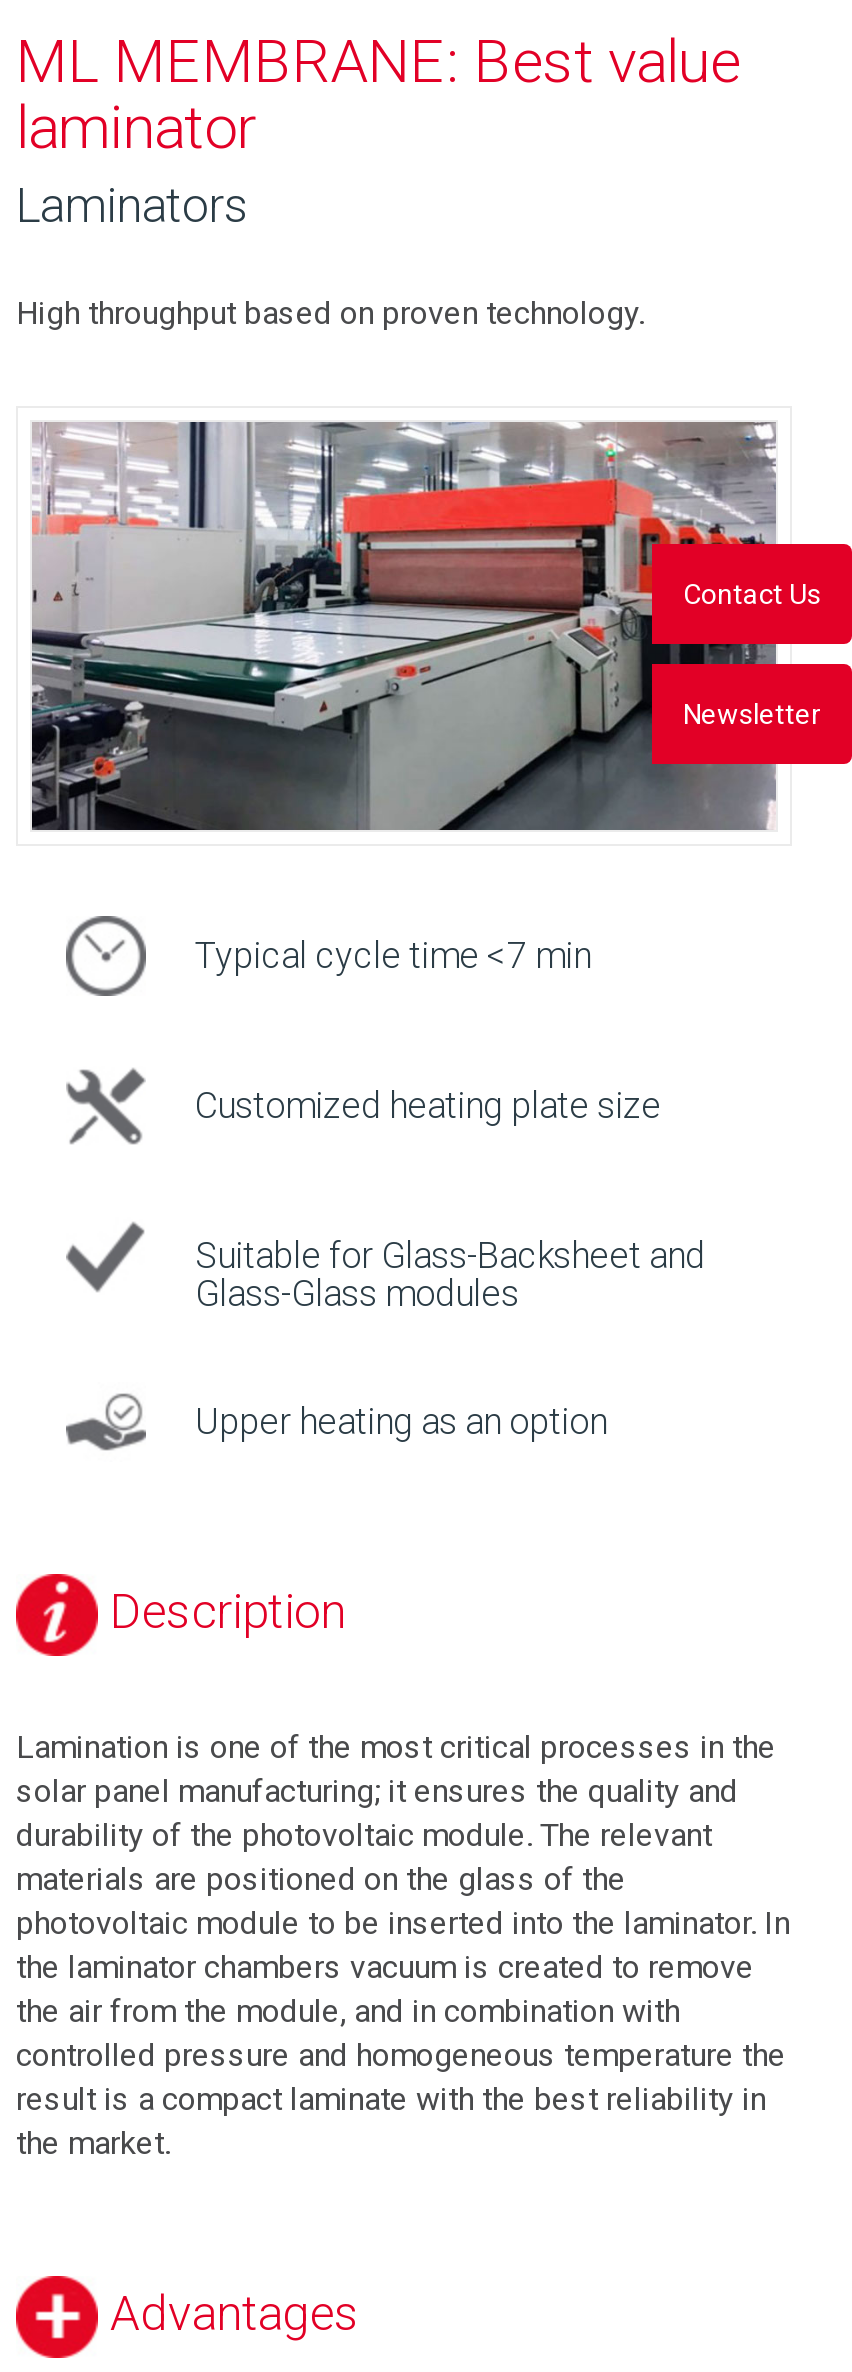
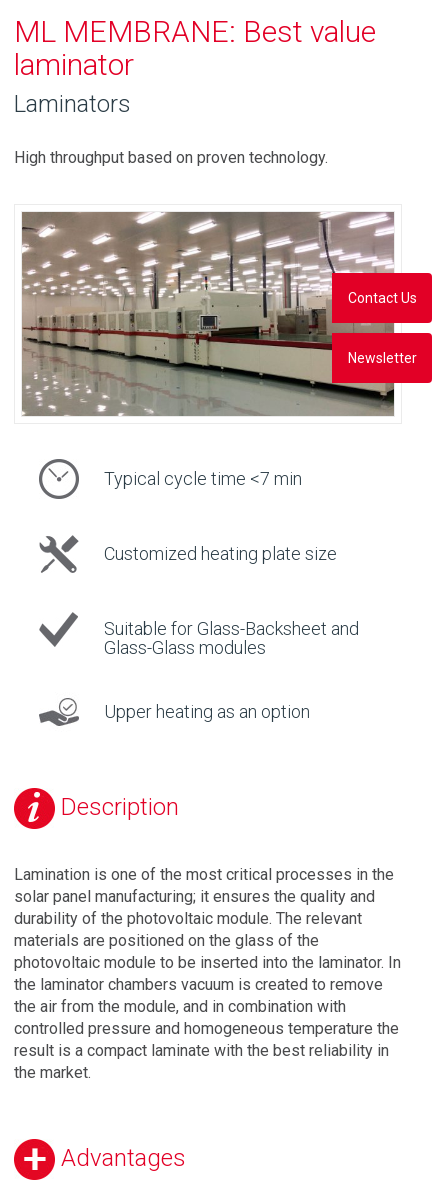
[30,420,776,832] [image] -> [21,211,395,417] [image]

